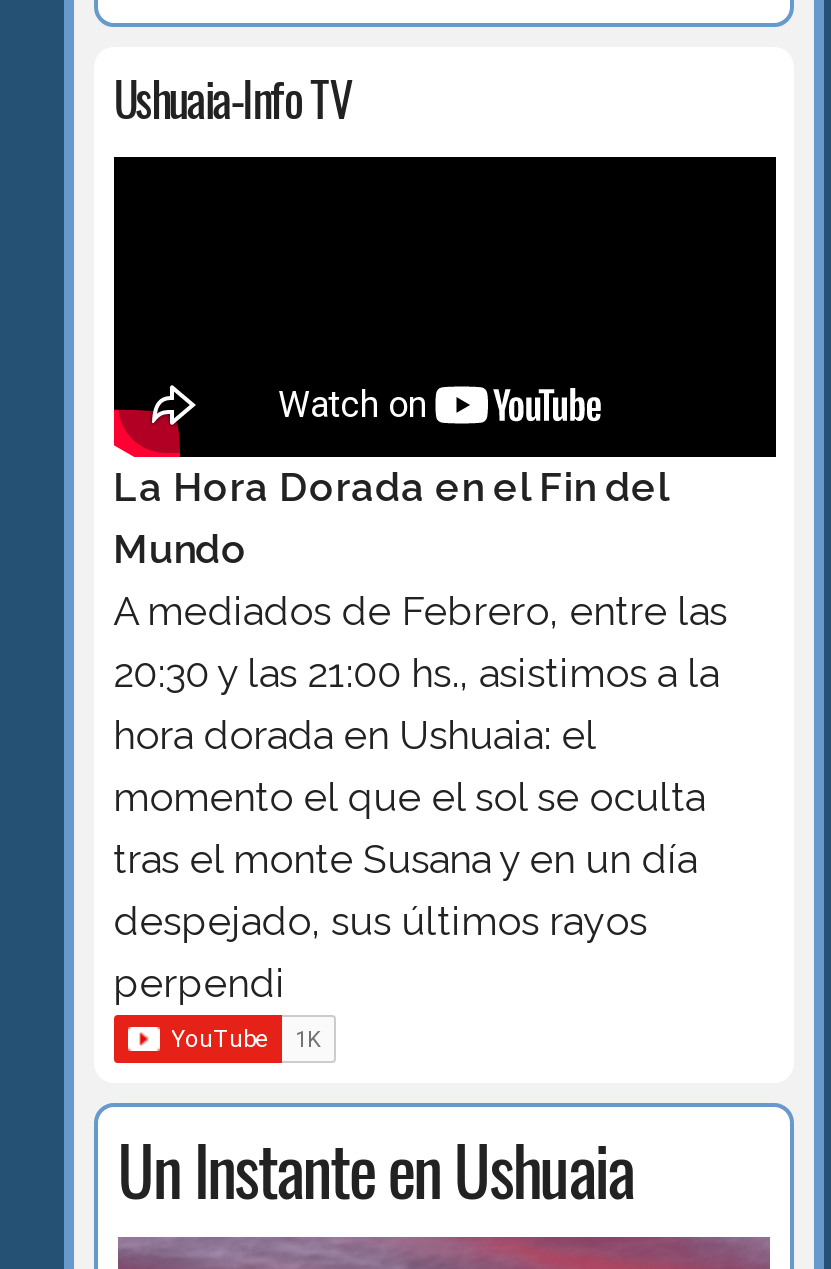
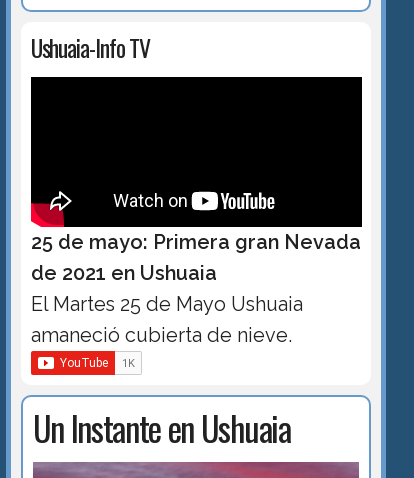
[113,463,727,1007] La Hora Dorada en el Fin del | Mundo | A mediados de Febrero, entre las | 20:30 y las 21:00 hs., asistimos a la | hora dorada en Ushuaia: el | momento el que el sol se oculta | tras el monte Susana y en un día | despejado, sus últimos rayos | perpendi -> [31,230,361,347] 25 de mayo: Primera gran Nevada | de 2021 en Ushuaia | El Martes 25 de Mayo Ushuaia | amaneció cubierta de nieve.

